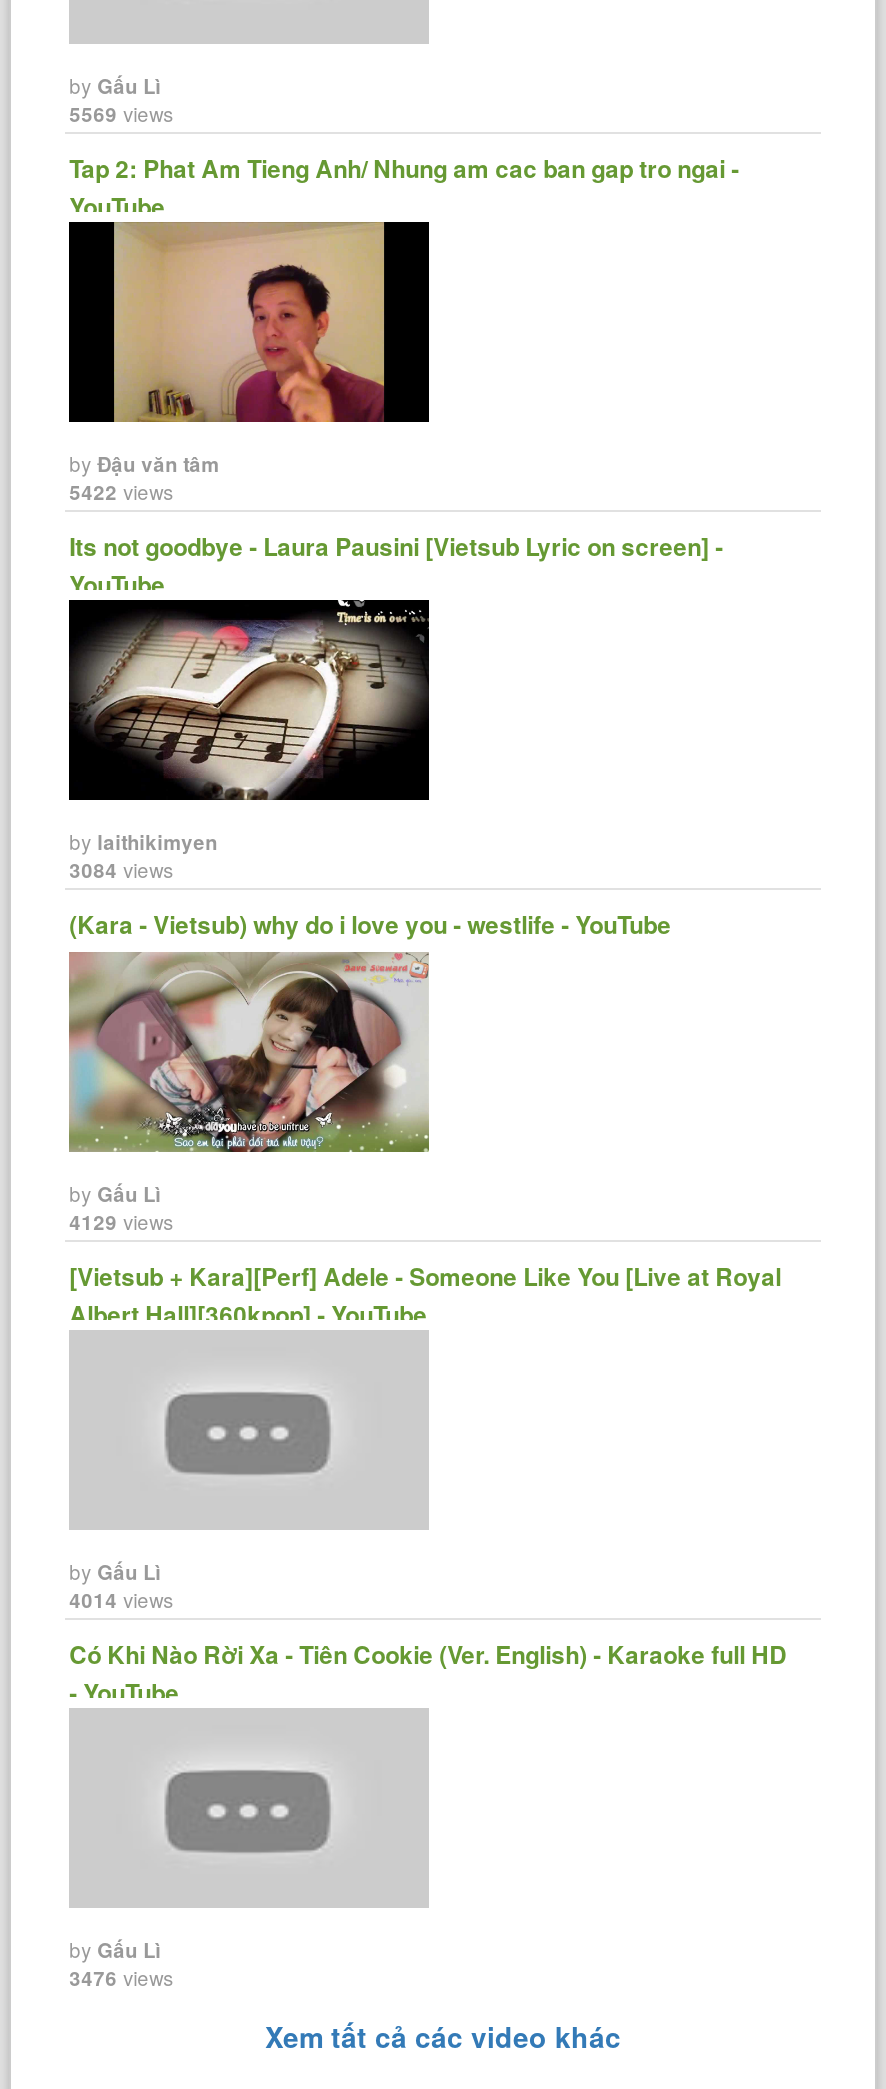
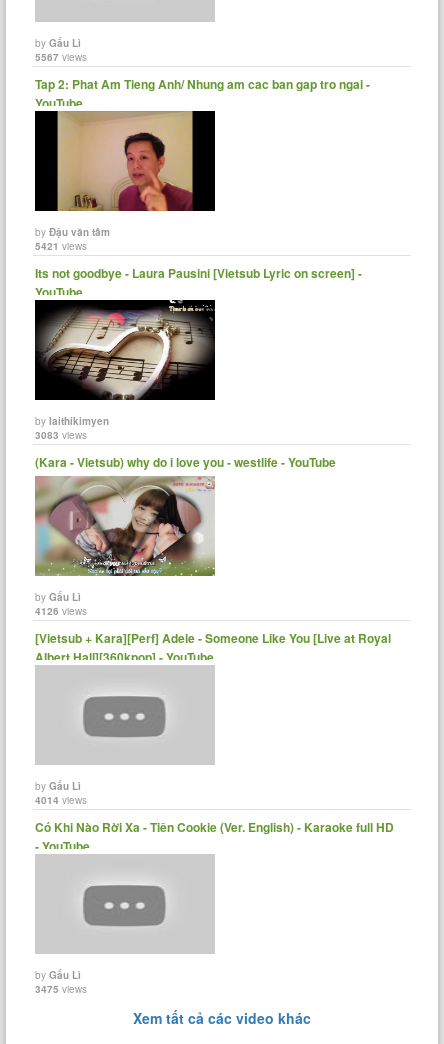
[69,99,173,127] 5569 views -> [35,49,87,63] 5567 views
[69,477,173,505] 5422 views -> [35,238,87,252] 5421 views
[69,855,173,883] 3084 views -> [35,427,87,441] 3083 views
[69,1207,173,1235] 4129 views -> [35,603,87,617] 4126 views
[69,1963,173,1991] 3476 views -> [35,981,87,995] 3475 views

